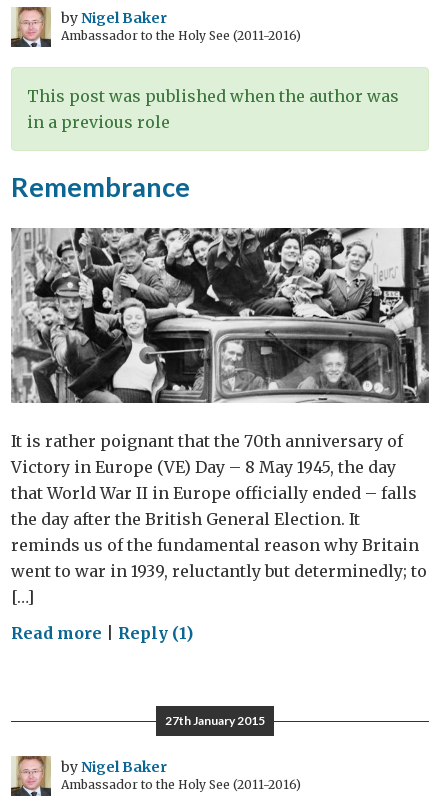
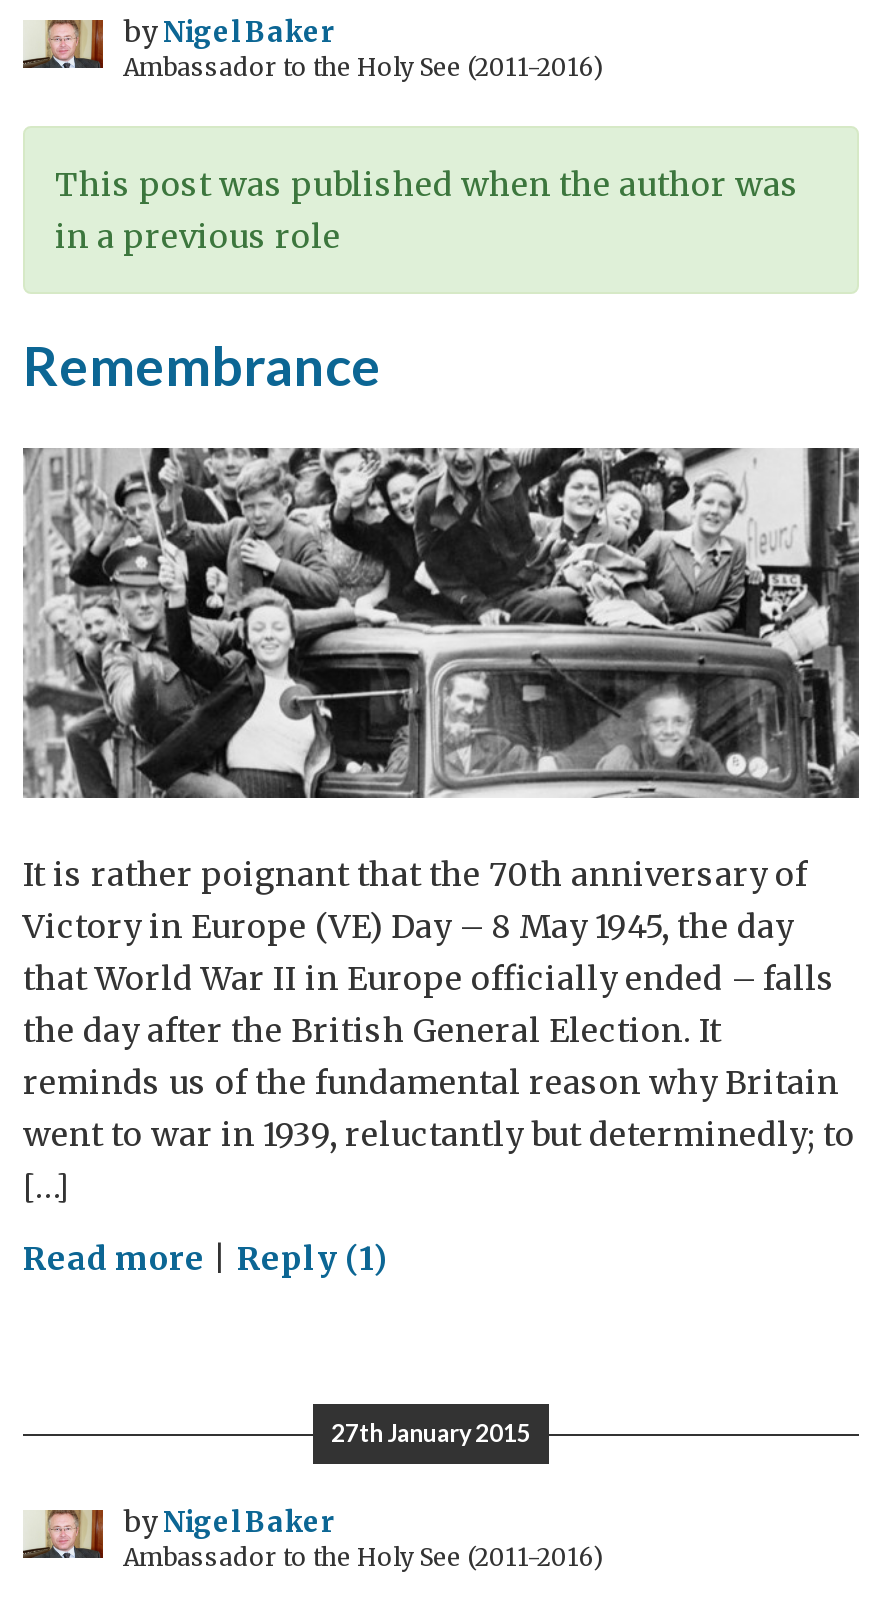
[10,6,52,48] [image] -> [23,14,105,86] [image]
[10,755,52,797] [image] -> [23,1504,105,1580] [image]

